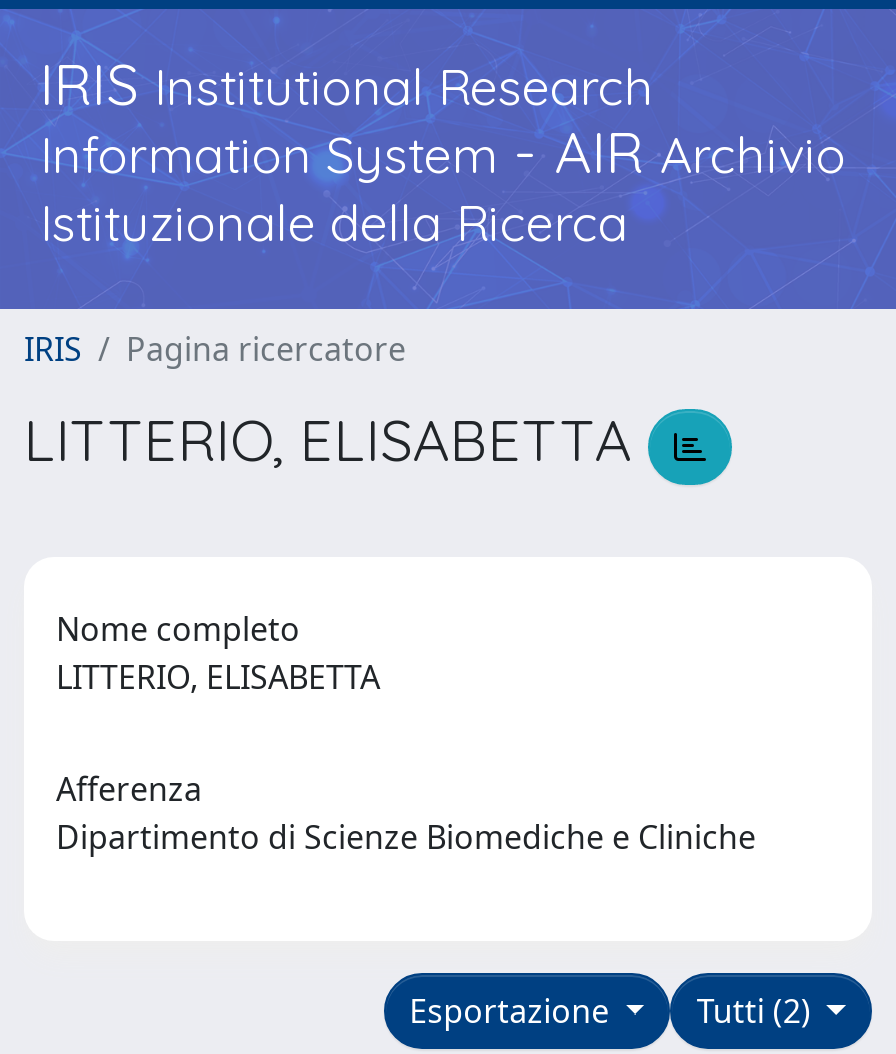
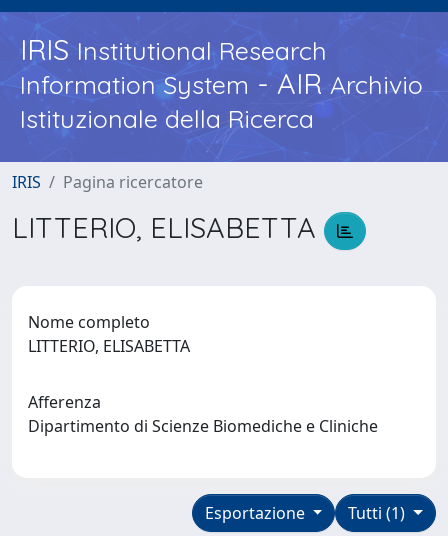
[409,989,819,1033] Esportazione Tutti (2) -> [205,502,409,524] Esportazione Tutti (1)

